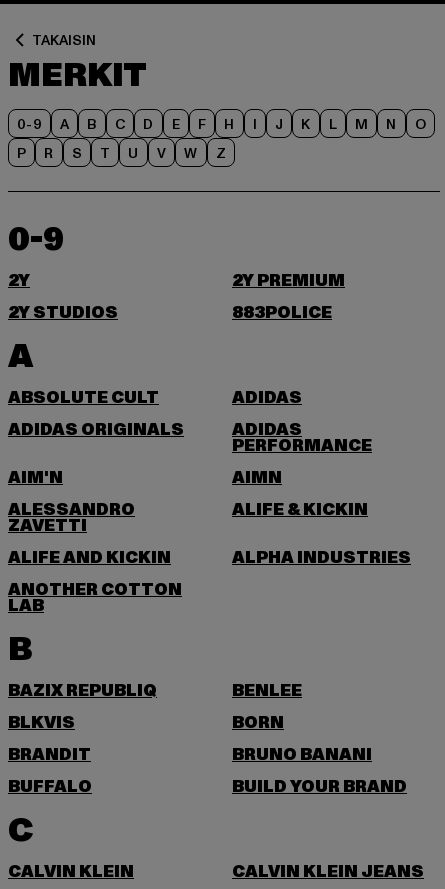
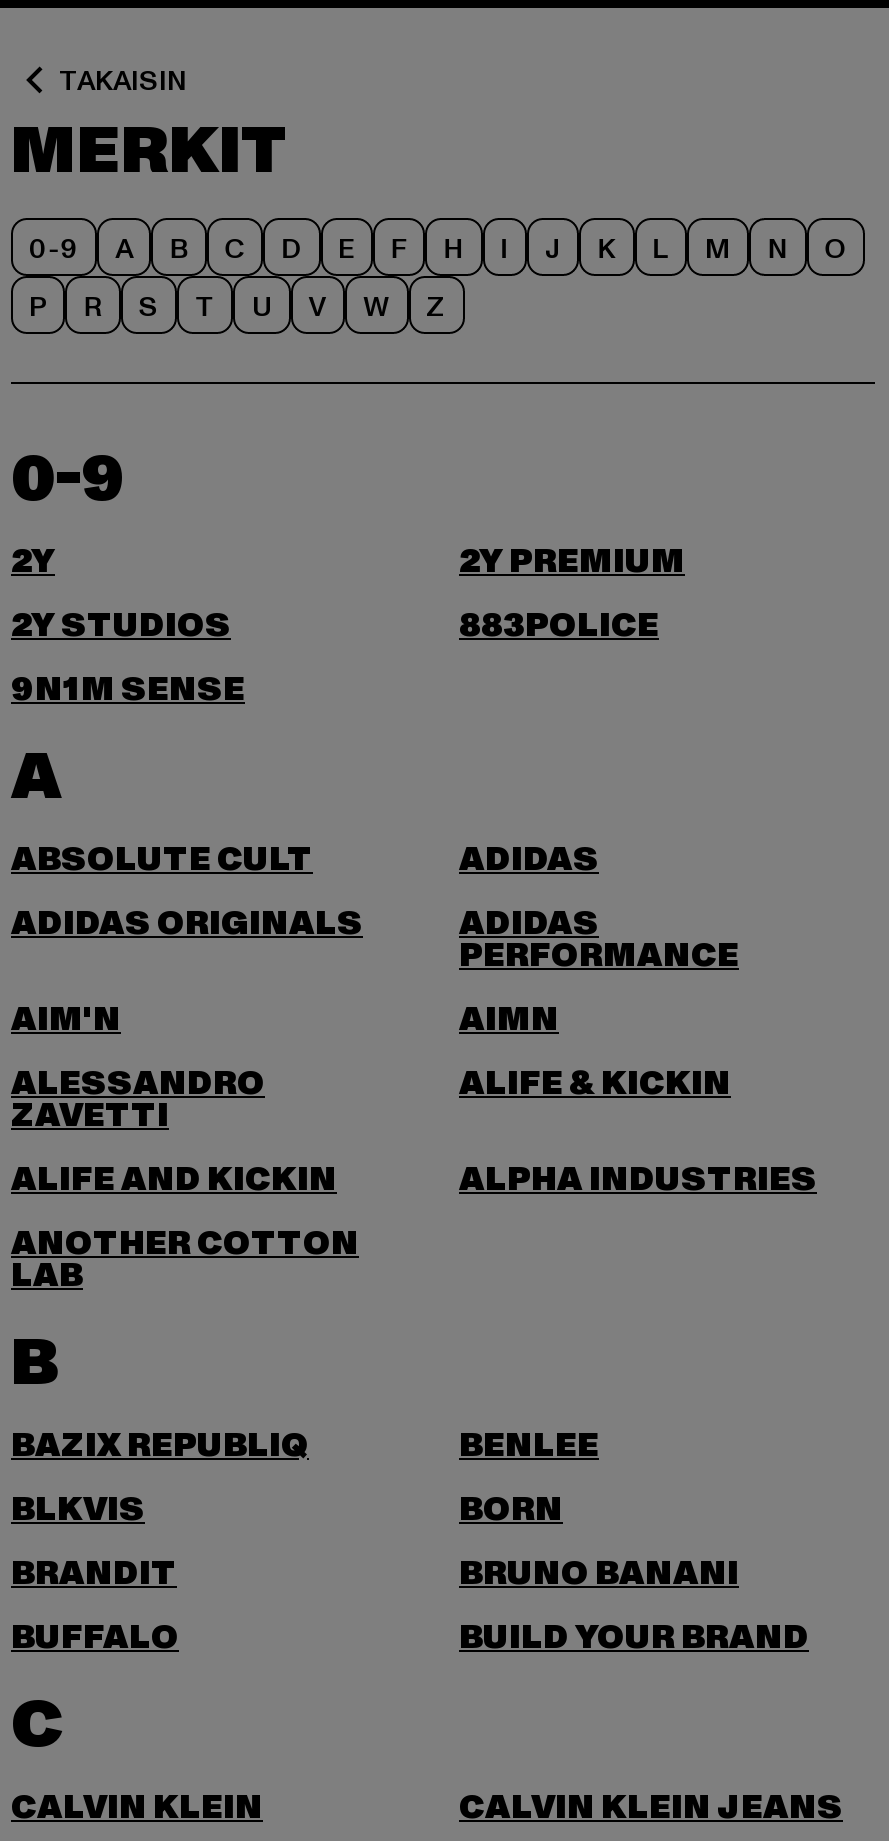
none -> [11,668,245,712] 9N1M SENSE

